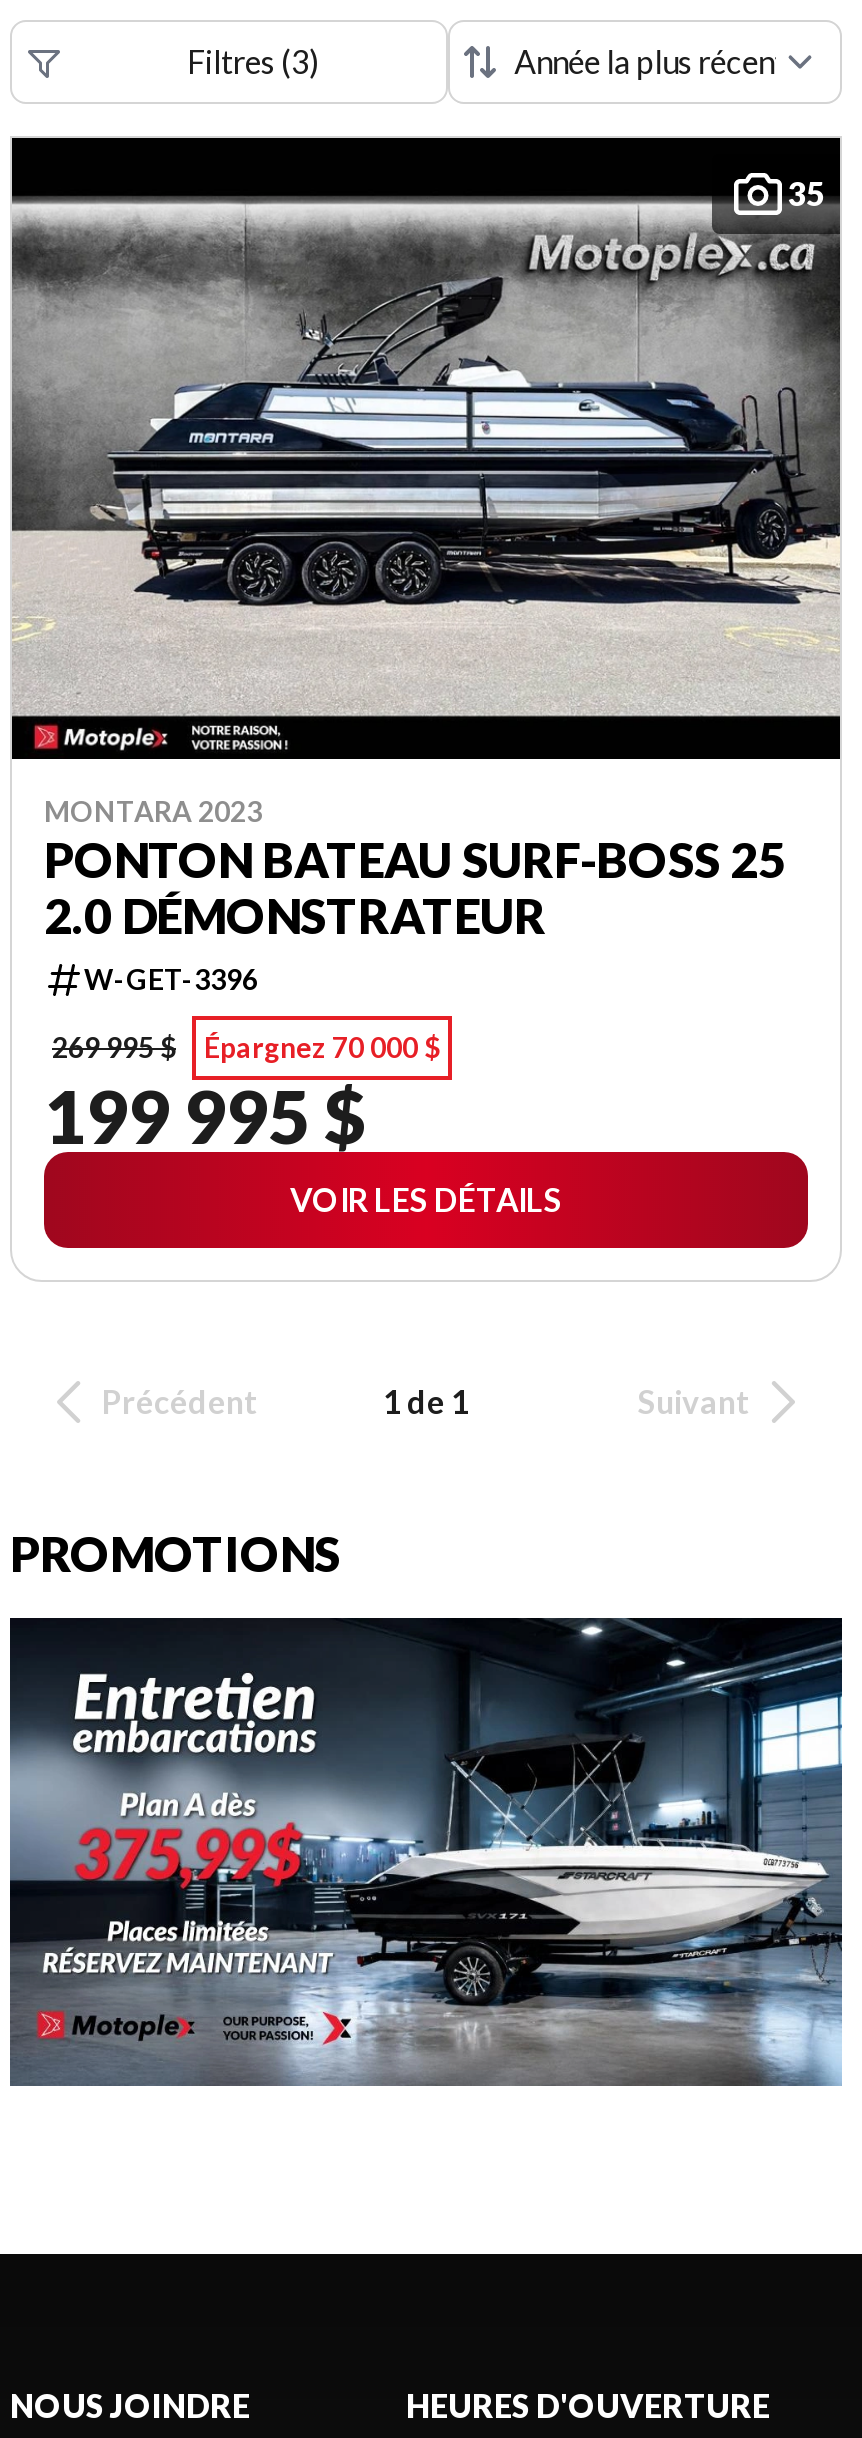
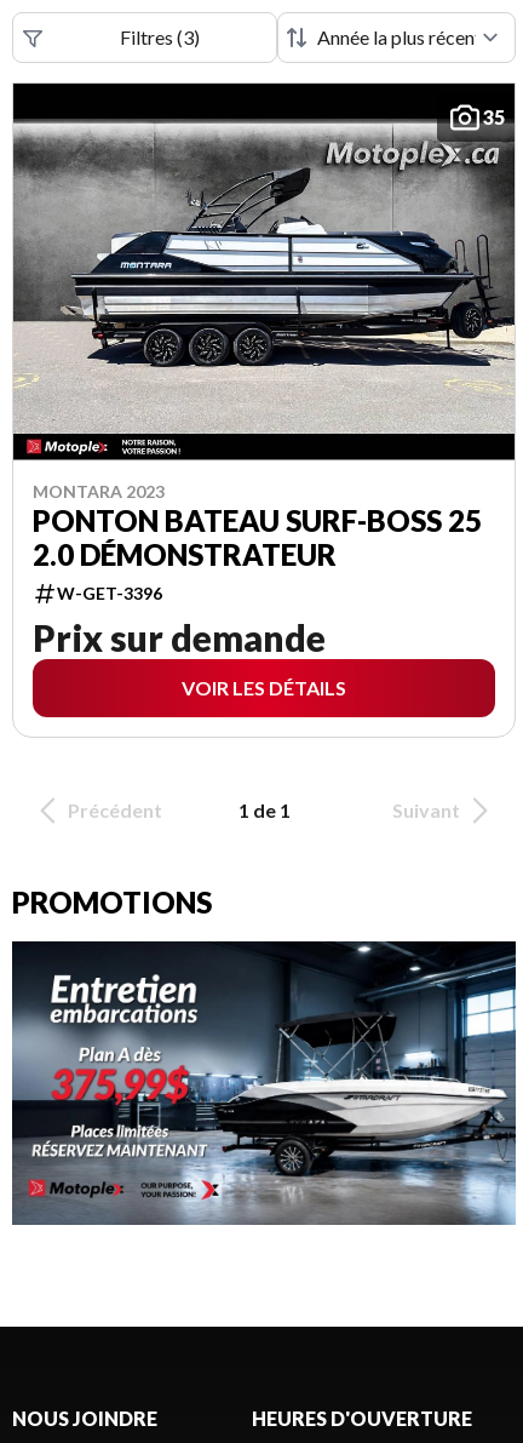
[44,1029,440,1159] 269 995 $ | Épargnez 70 000 $ | 199 995 $ -> [33,615,326,658] Prix sur demande

